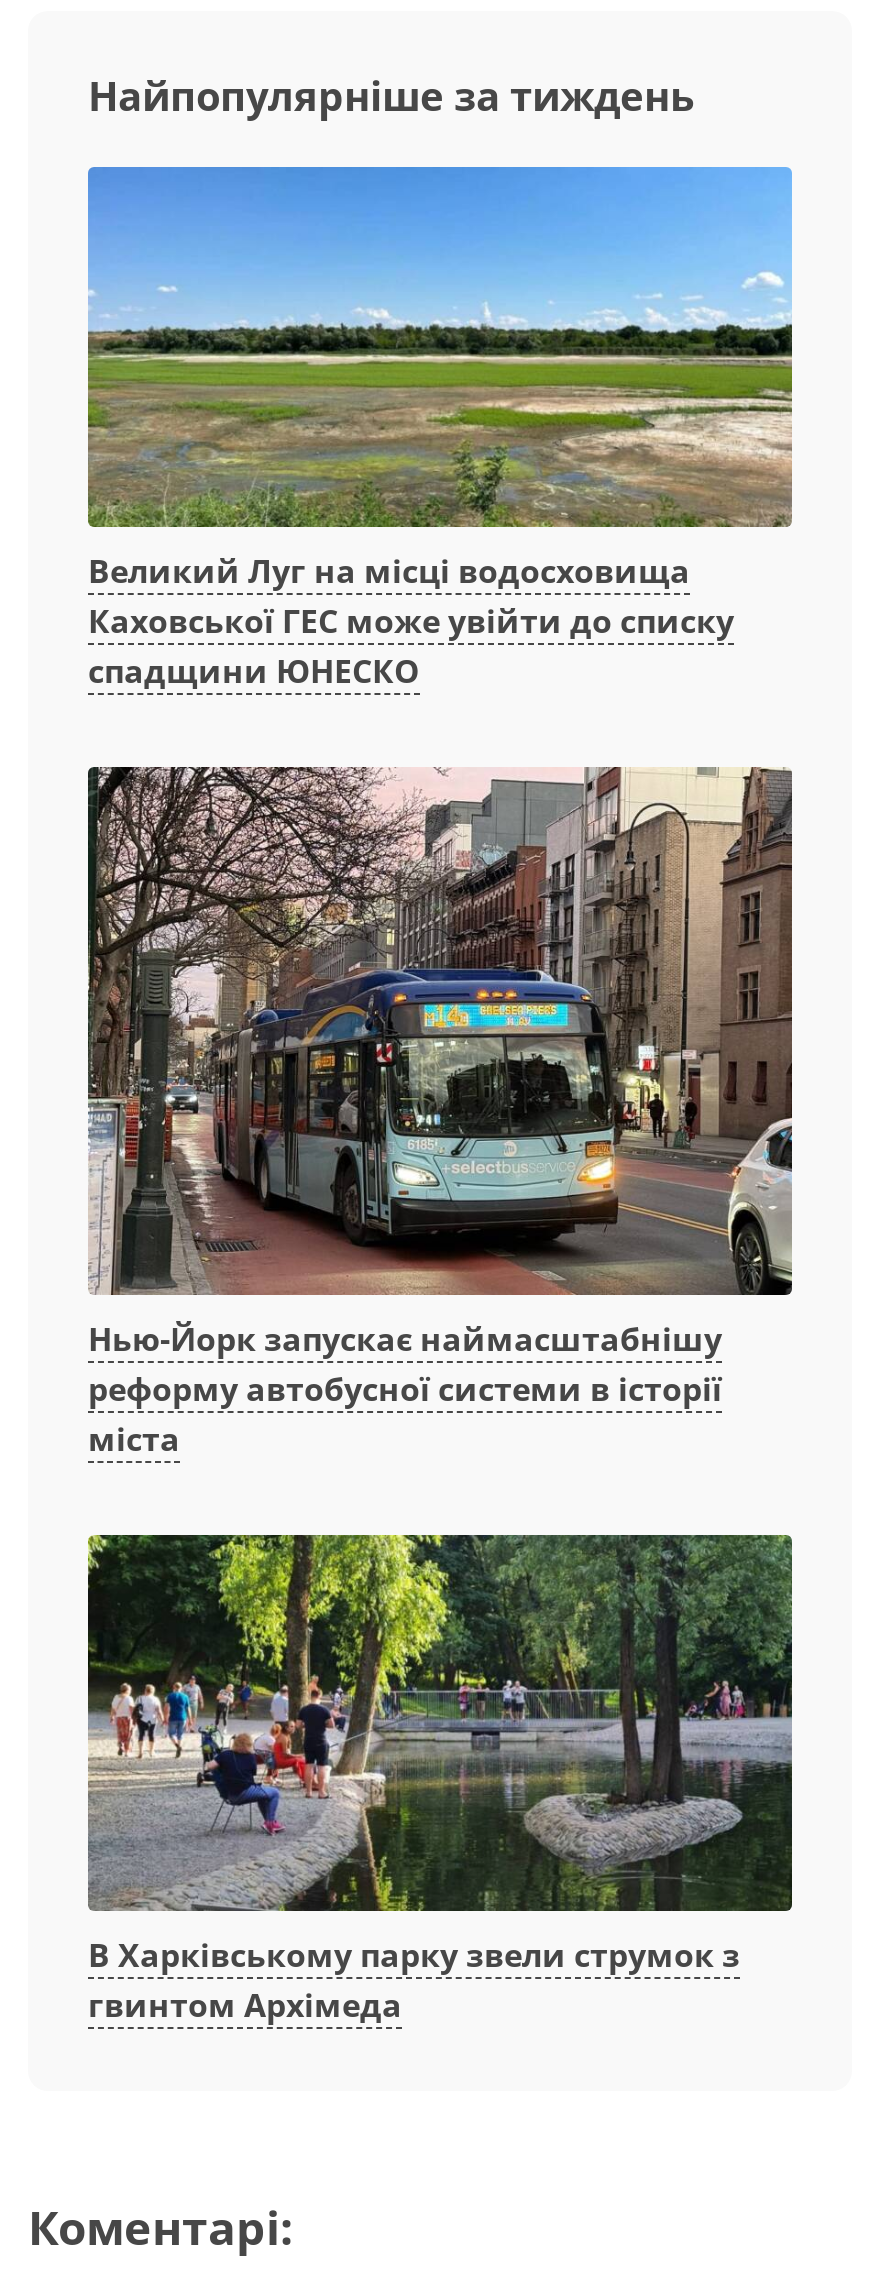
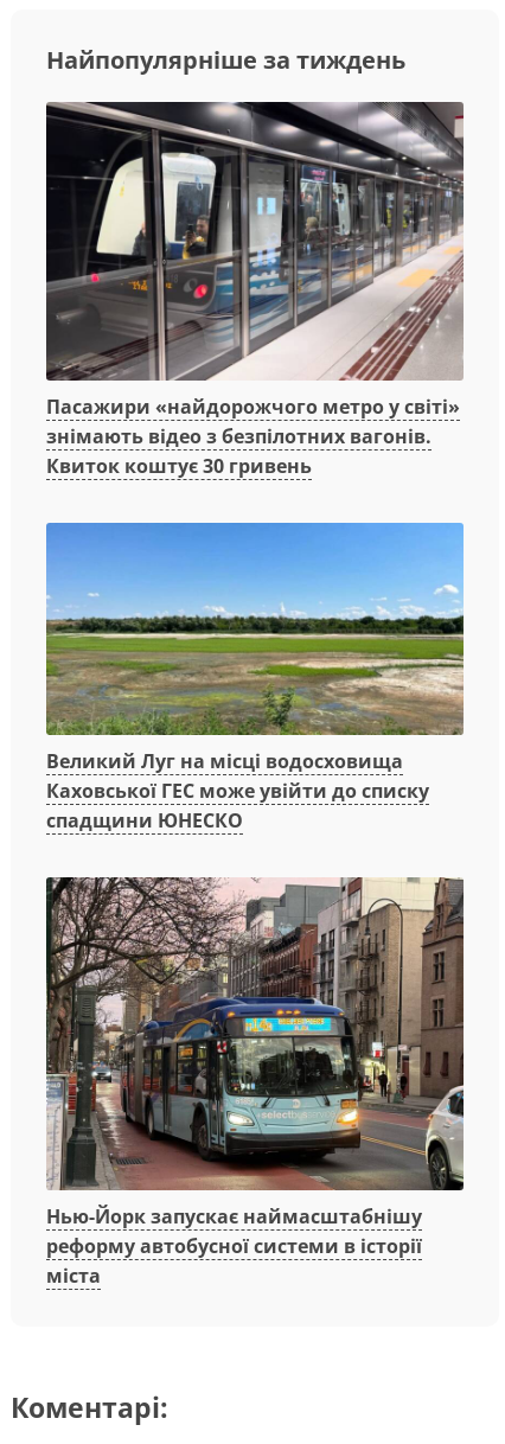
none -> [45,101,465,479] [image] | Пасажири «найдорожчого метро у світі» | знімають відео з безпілотних вагонів. | Квиток коштує 30 гривень
moved [84,183,796,1461] -> [44,532,466,1289]: [image] | Великий Луг на місці водосховища | Каховської ГЕС може увійти до списку | спадщини ЮНЕСКО | Нью-Йорк запускає наймасштабнішу | реформу автобусної системи в історії | міста
[86,1531,794,2027] [image] | В Харківському парку звели струмок з | гвинтом Архімеда -> none

